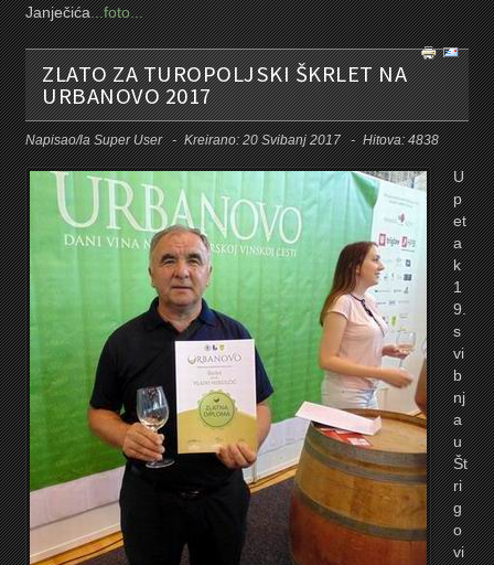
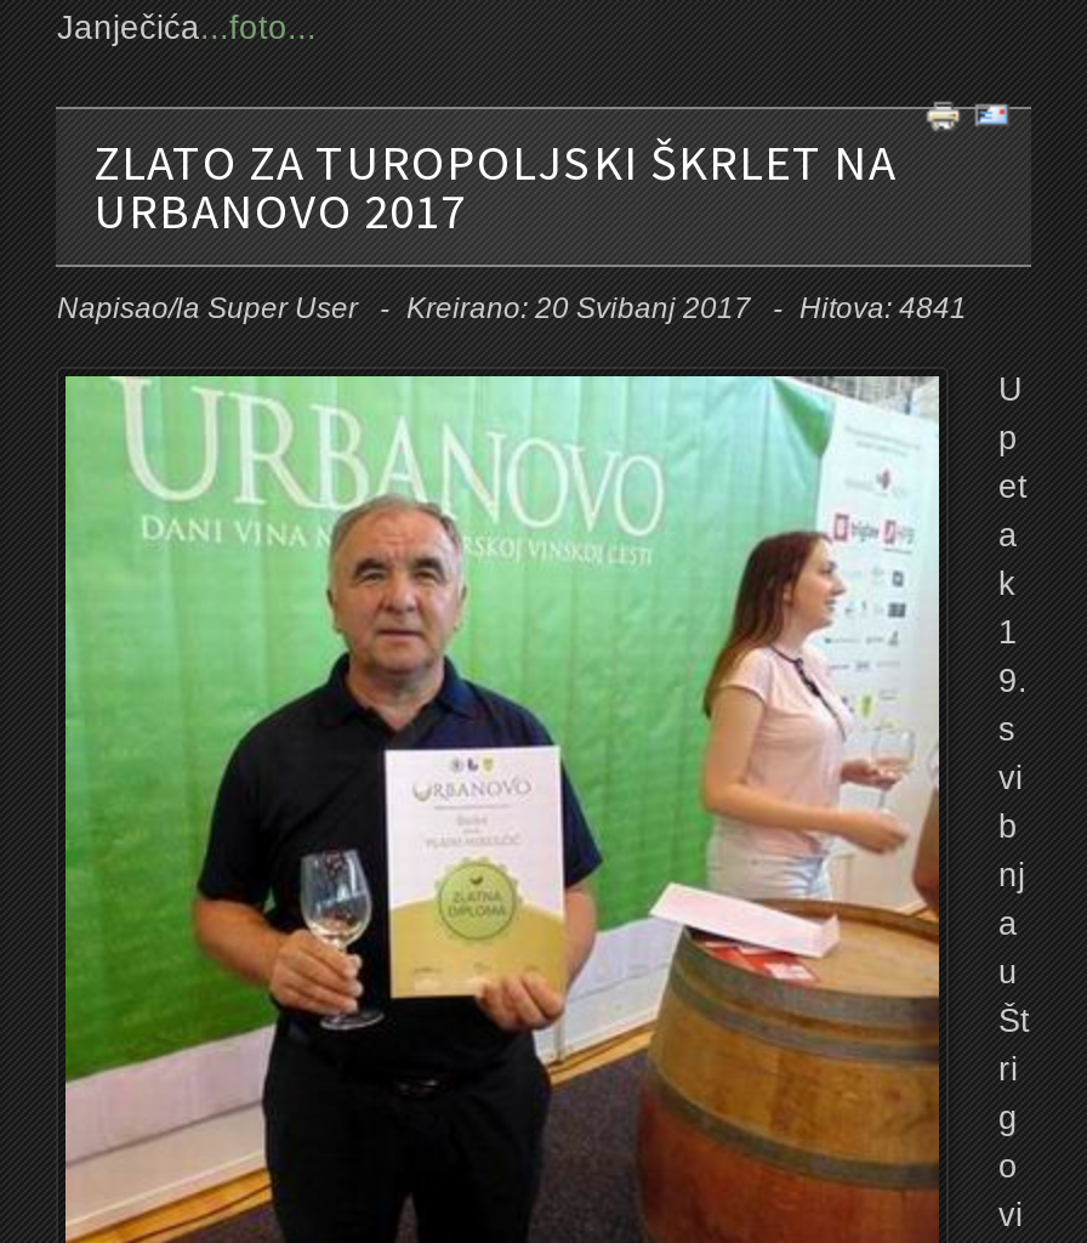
[26,132,439,147] Napisao/la Super User Kreirano: 20 Svibanj 2017 Hitova: 4838 -> [57,290,967,324] Napisao/la Super User Kreirano: 20 Svibanj 2017 Hitova: 4841

